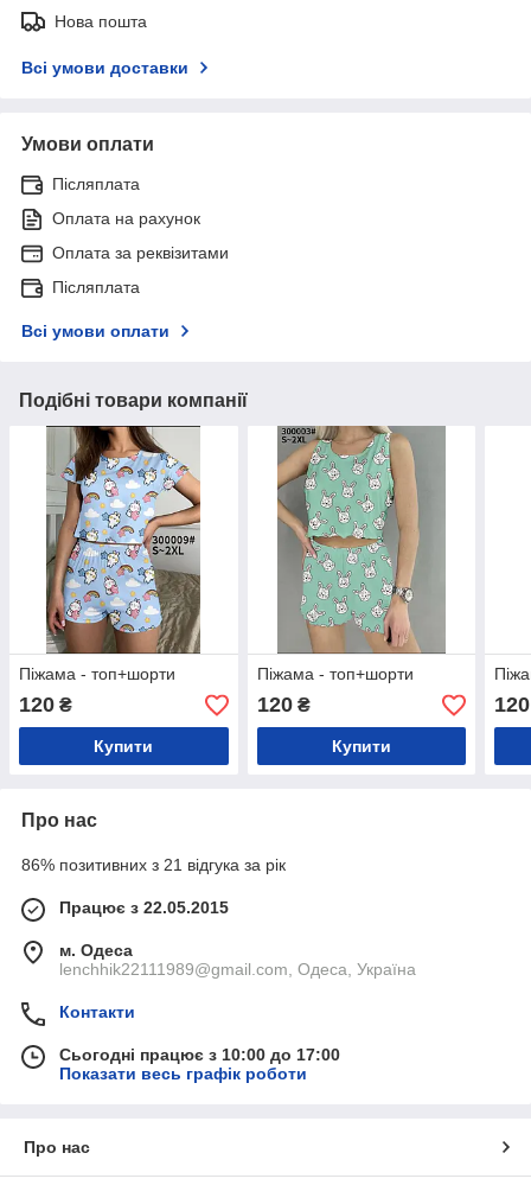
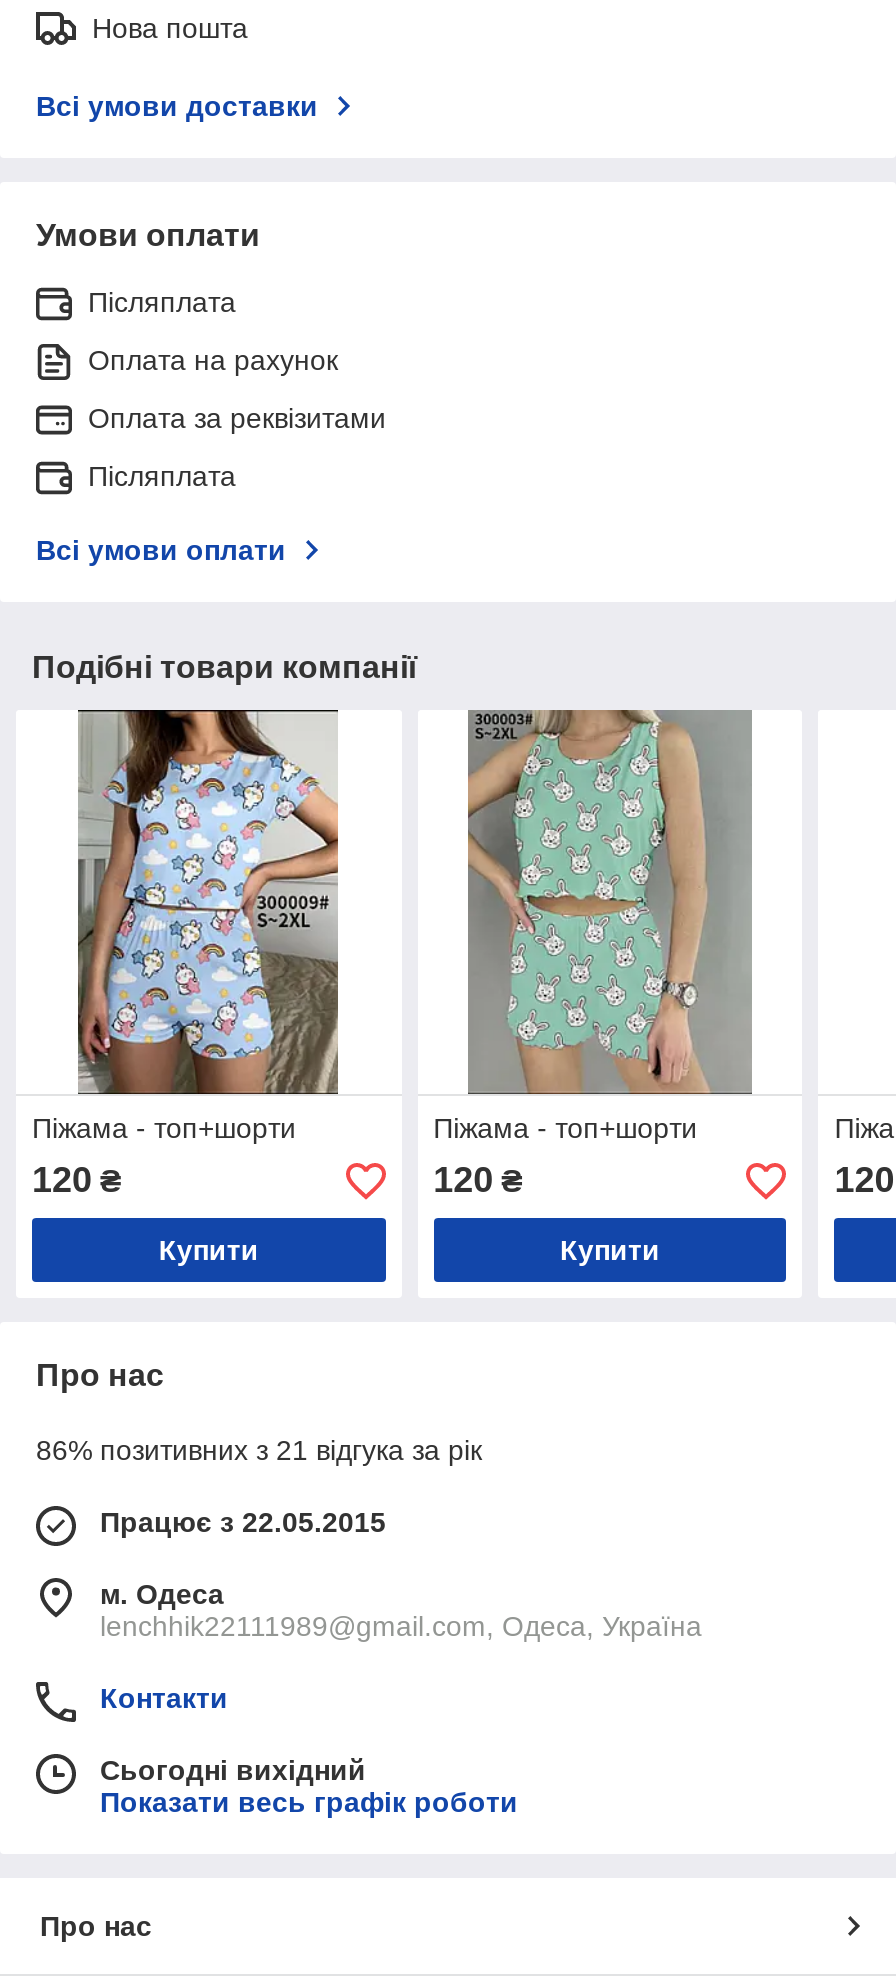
[59,1046,340,1064] Сьогодні працює з 10:00 до 17:00 -> [100,1755,366,1787] Сьогодні вихідний

